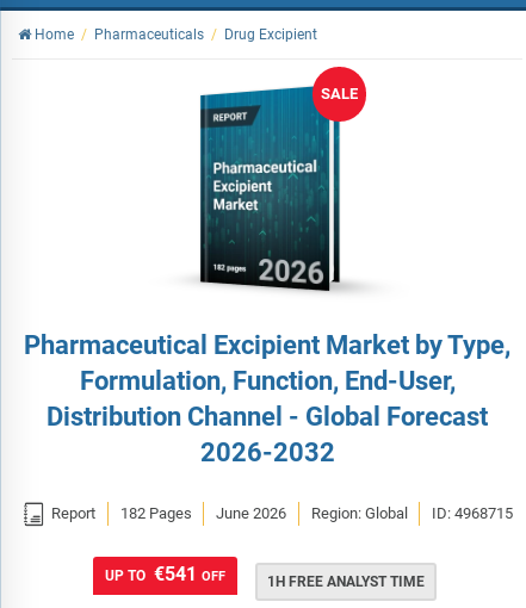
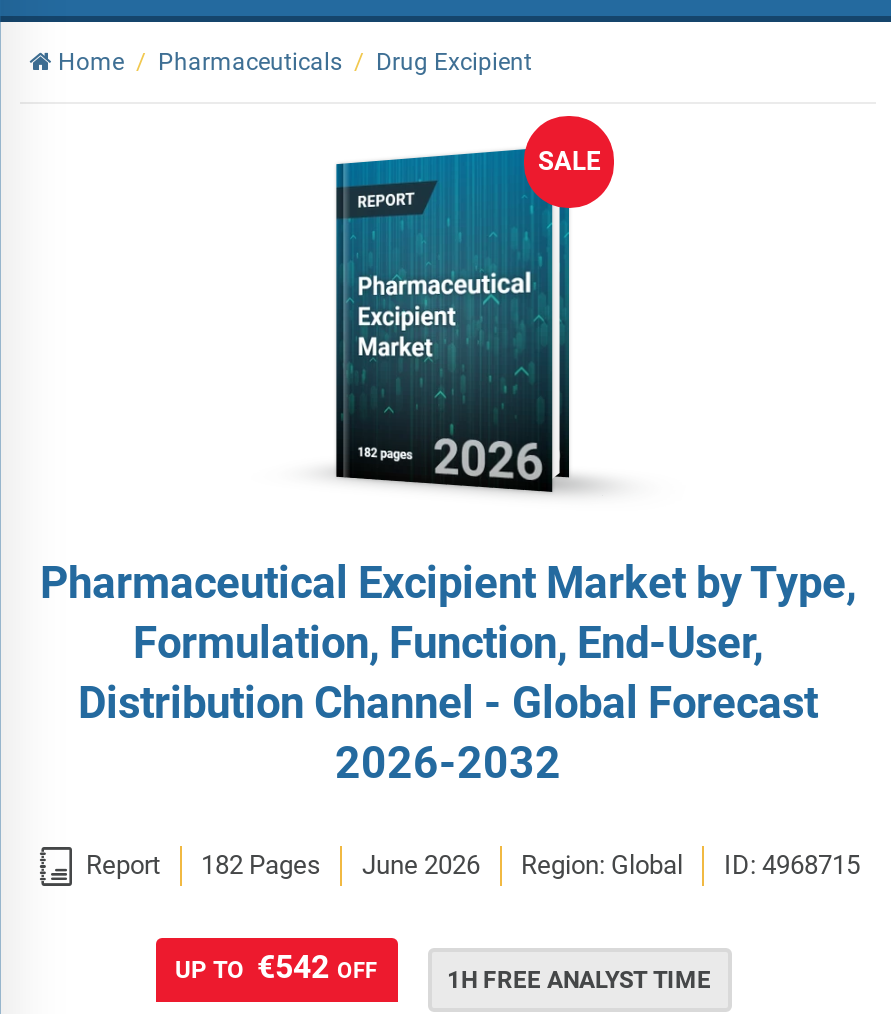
[104,562,225,585] UP TO €541 OFF -> [175,947,377,985] UP TO €542 OFF

